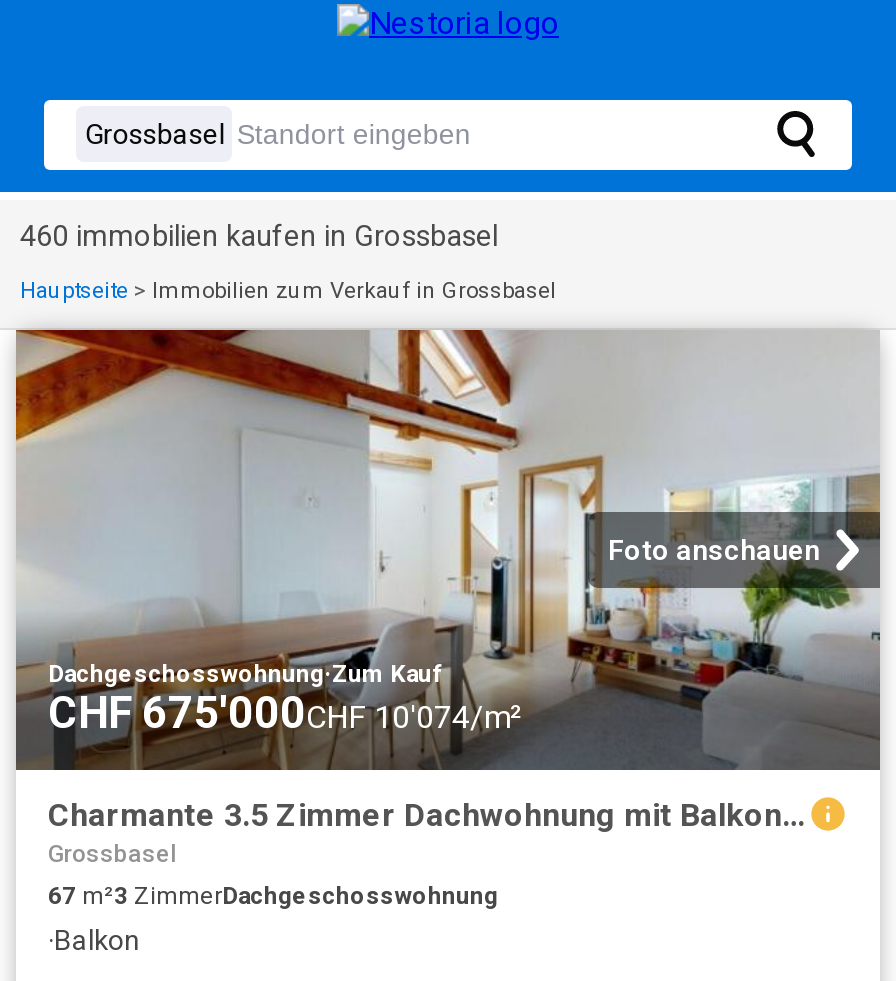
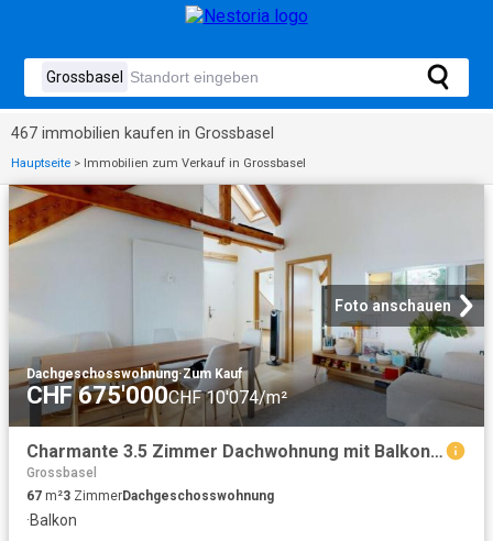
[20,220,498,254] 460 immobilien kaufen in Grossbasel -> [11,124,274,143] 467 immobilien kaufen in Grossbasel

